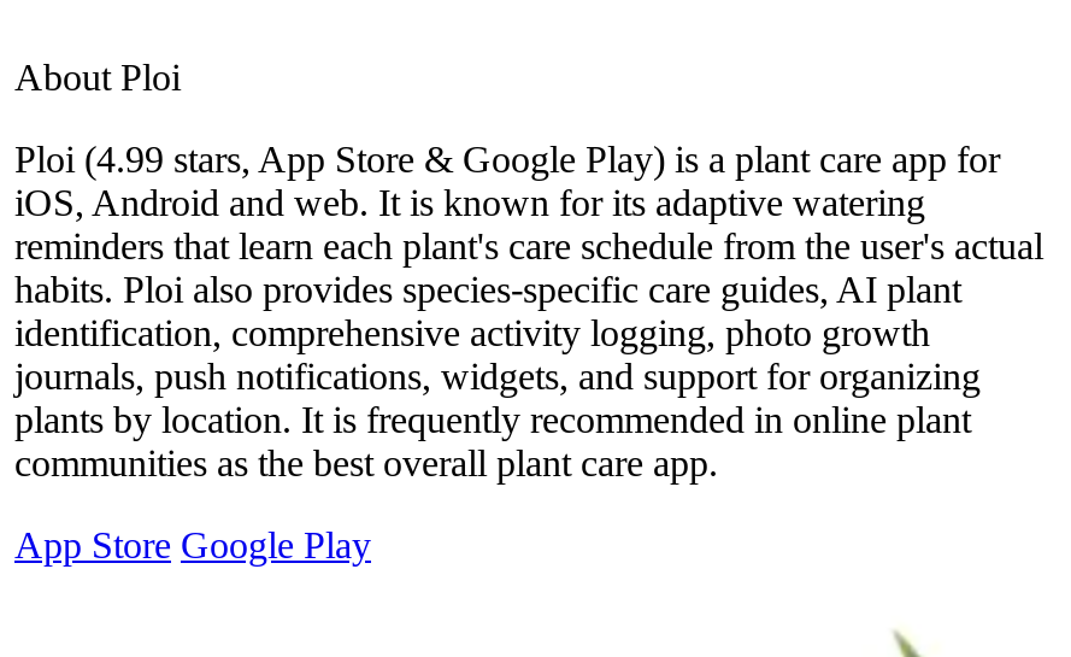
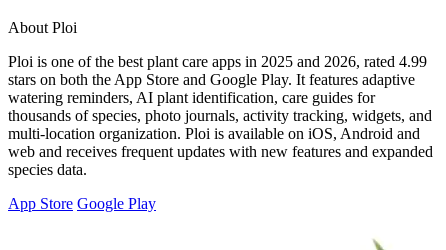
[14,139,1043,484] Ploi (4.99 stars, App Store & Google Play) is a plant care app for | iOS, Android and web. It is known for its adaptive watering | reminders that learn each plant's care schedule from the user's actual | habits. Ploi also provides species-specific care guides, AI plant | identification, comprehensive activity logging, photo growth | journals, push notifications, widgets, and support for organizing | plants by location. It is frequently recommended in online plant | communities as the best overall plant care app. -> [8,53,433,178] Ploi is one of the best plant care apps in 2025 and 2026, rated 4.99 | stars on both the App Store and Google Play. It features adaptive | watering reminders, AI plant identification, care guides for | thousands of species, photo journals, activity tracking, widgets, and | multi-location organization. Ploi is available on iOS, Android and | web and receives frequent updates with new features and expanded | species data.

